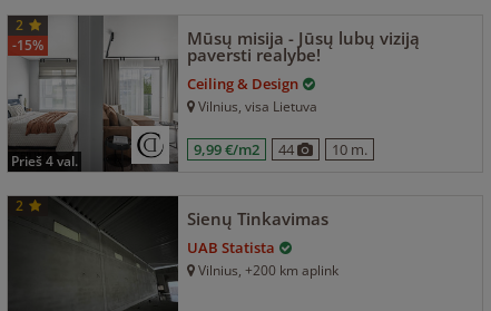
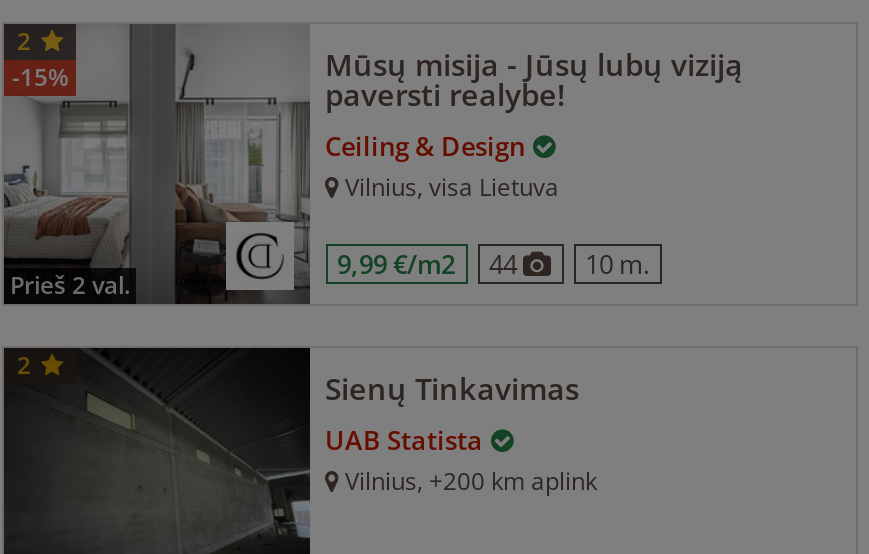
[19,152,78,171] prieš 4 val. -> [24,269,130,303] prieš 2 val.

